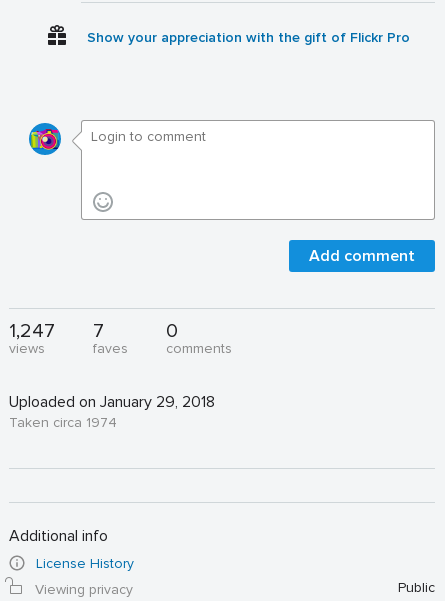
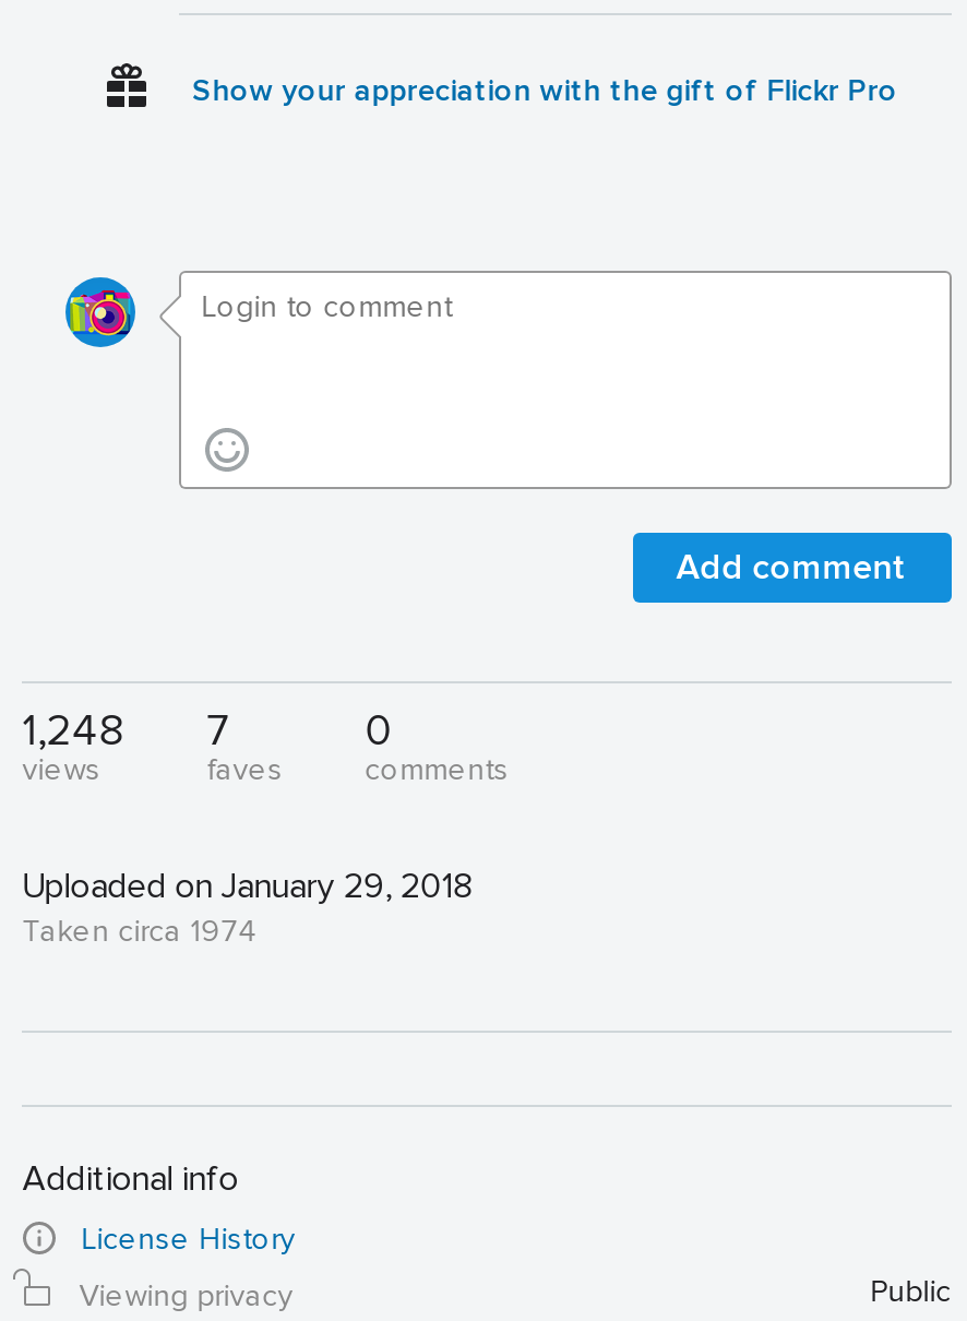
[9,319,104,343] 1,247 7 -> [22,705,231,758] 1,248 7

